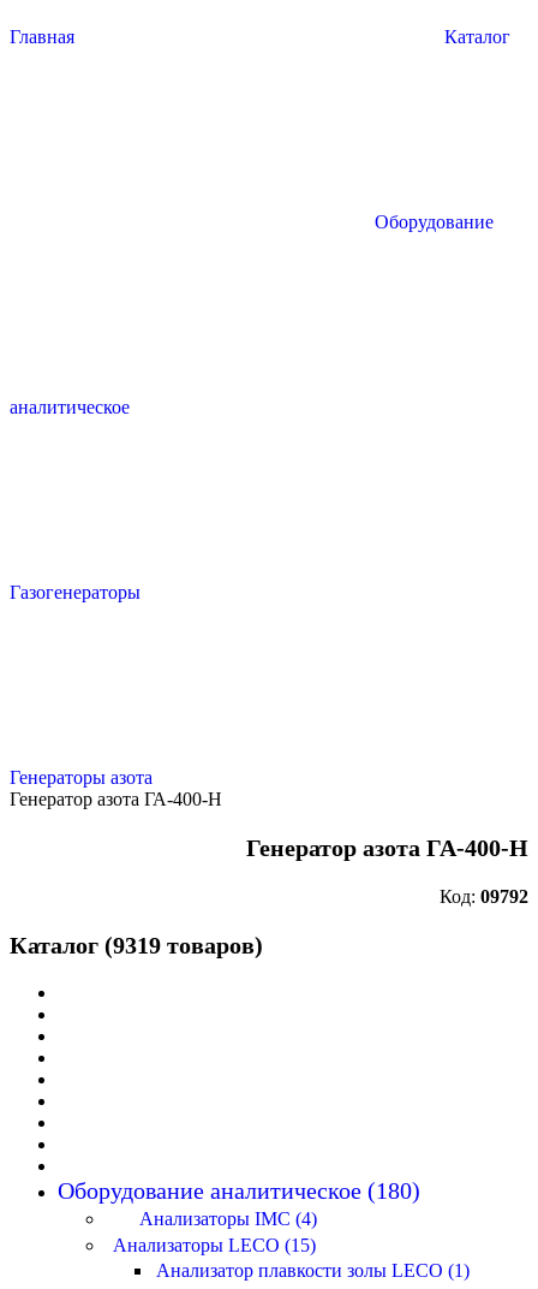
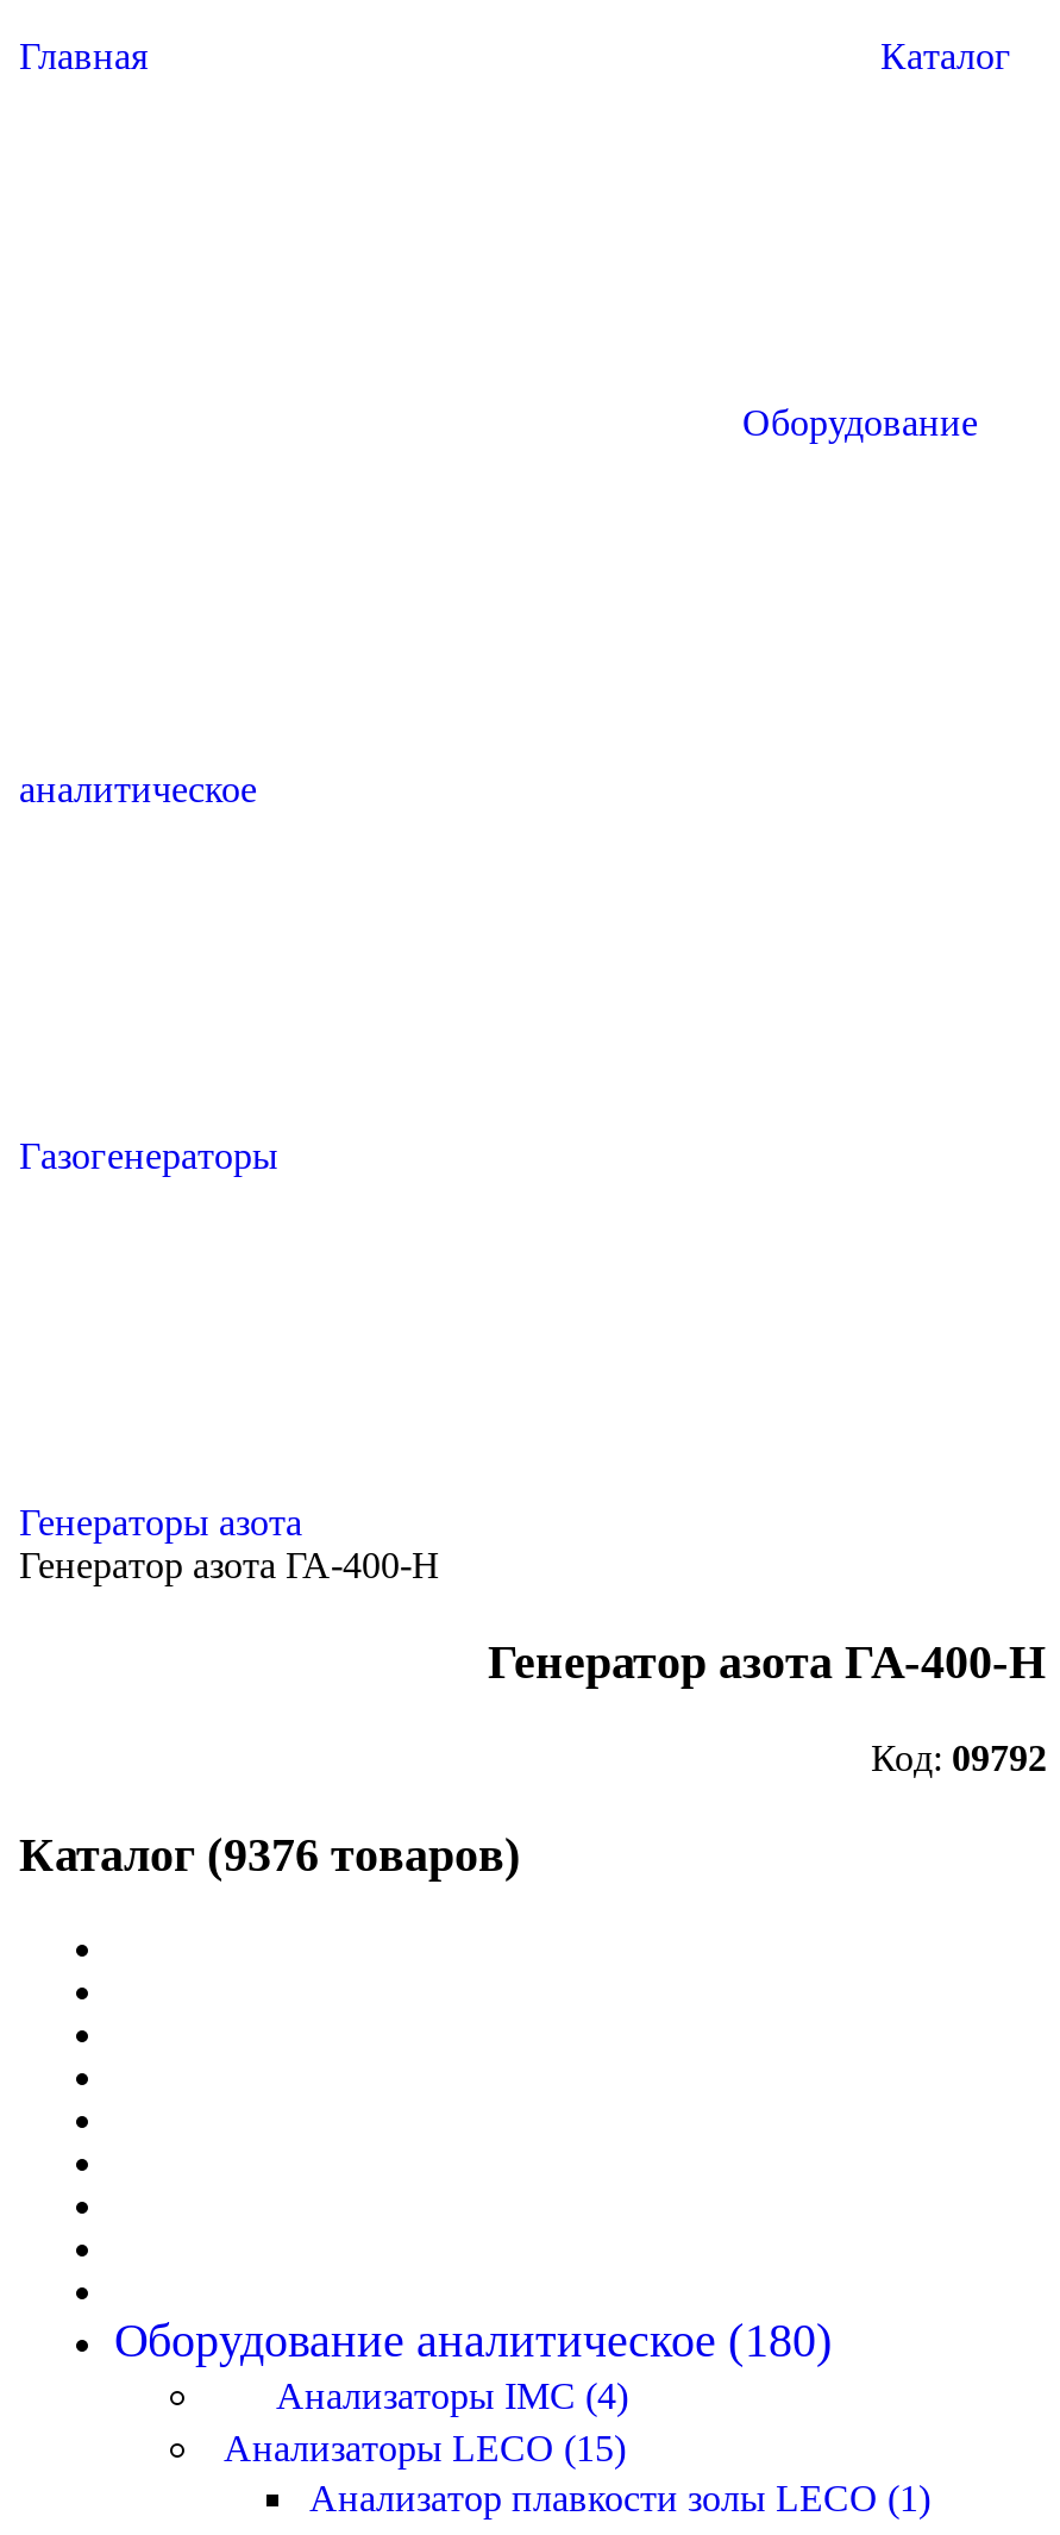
[10,932,263,958] Каталог (9319 товаров) -> [19,1828,521,1880] Каталог (9376 товаров)

